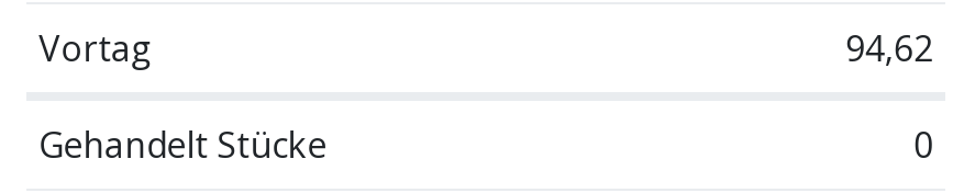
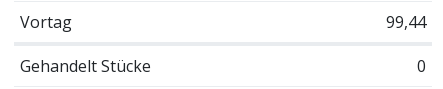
[845,24,933,72] 94,62 -> [386,11,426,33] 99,44

